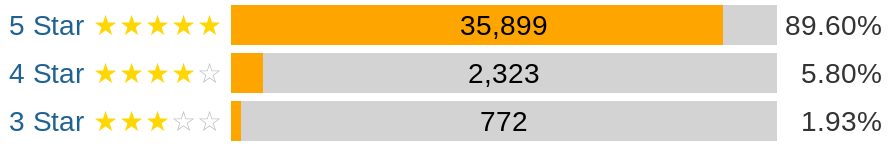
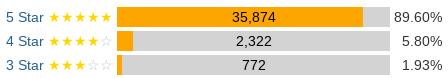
[460,9,548,41] 35,899 -> [231,9,275,25] 35,874
[468,57,540,89] 2,323 -> [235,33,271,49] 2,322

